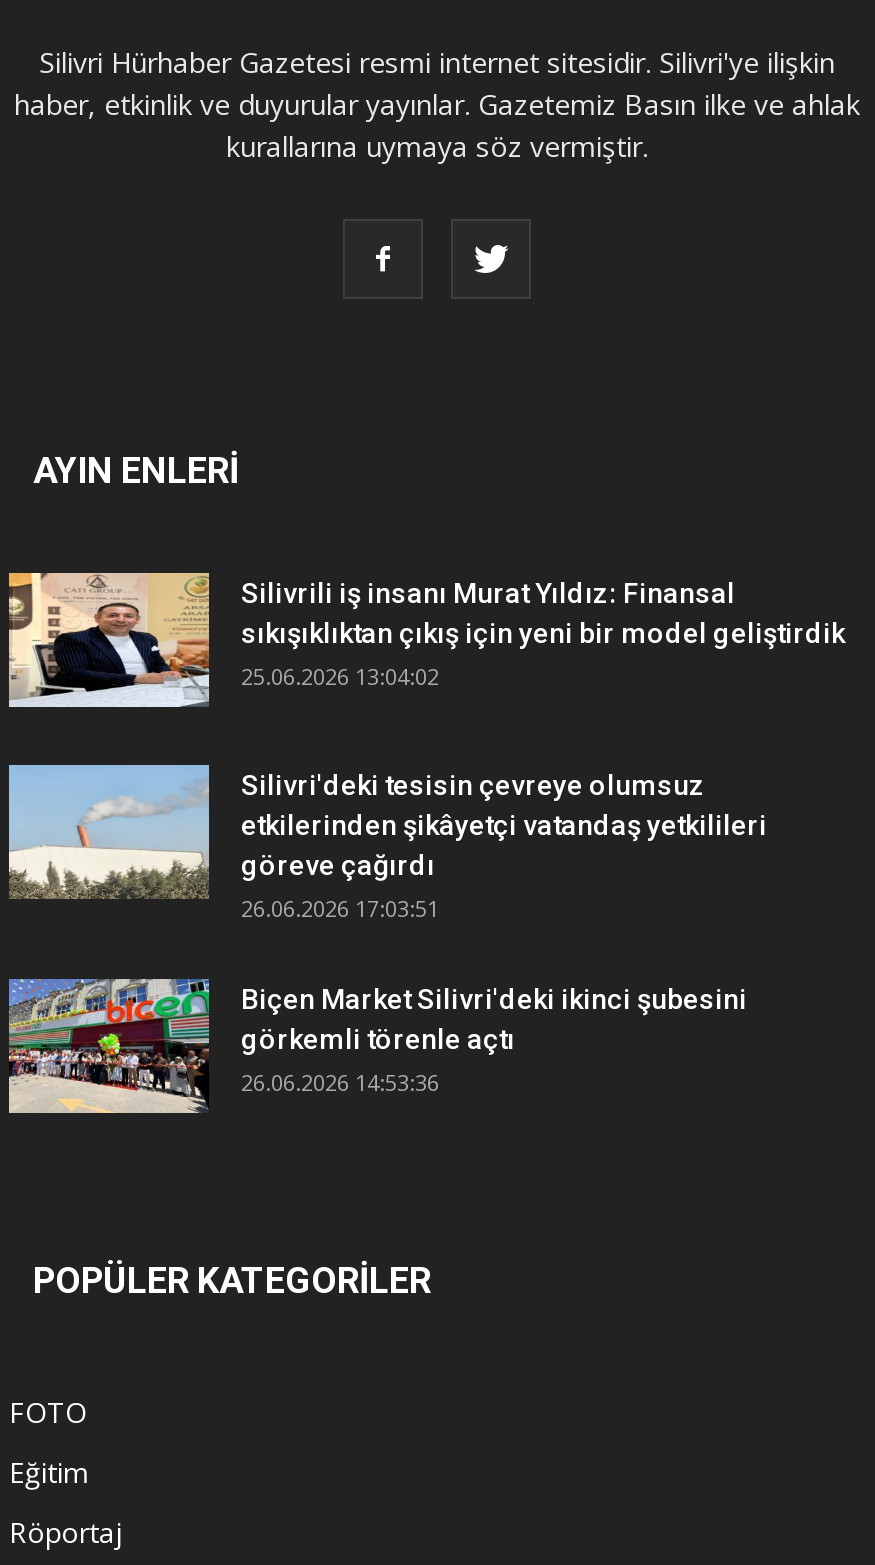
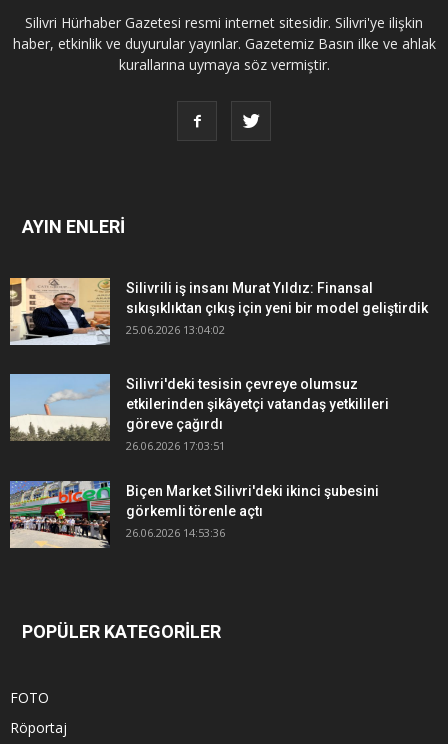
[9,1453,89,1491] Eğitim -> none

